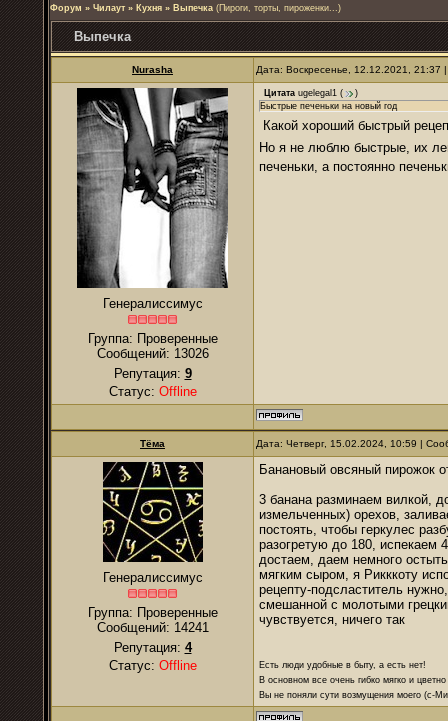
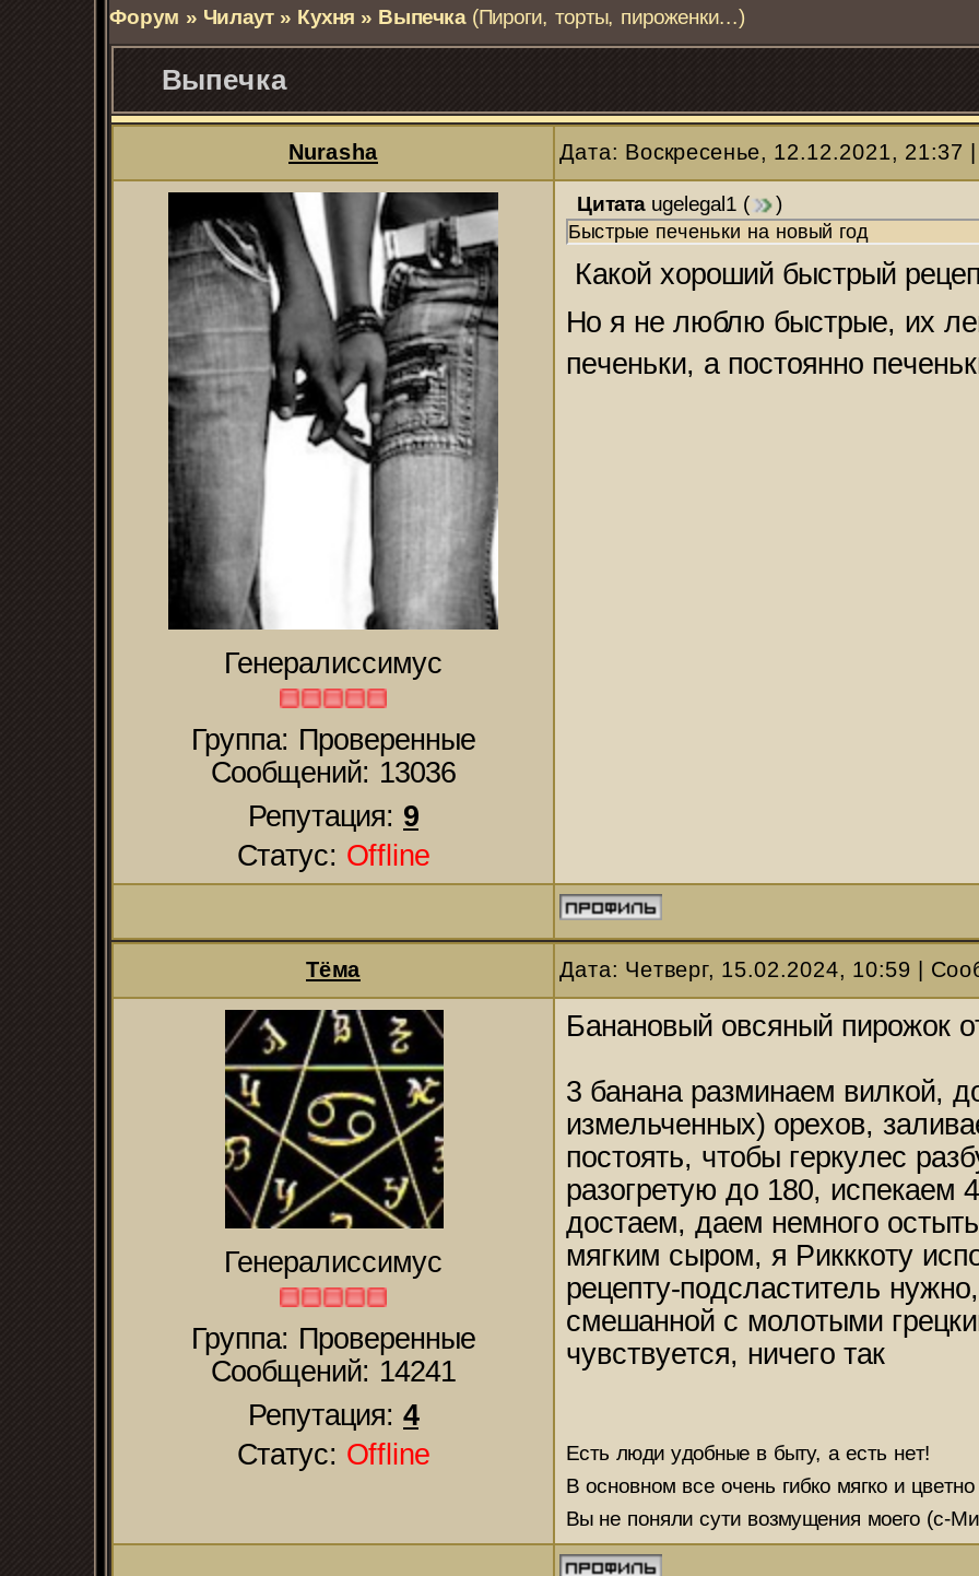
[96,346,208,361] Сообщений: 13026 -> [211,756,456,789] Сообщений: 13036

